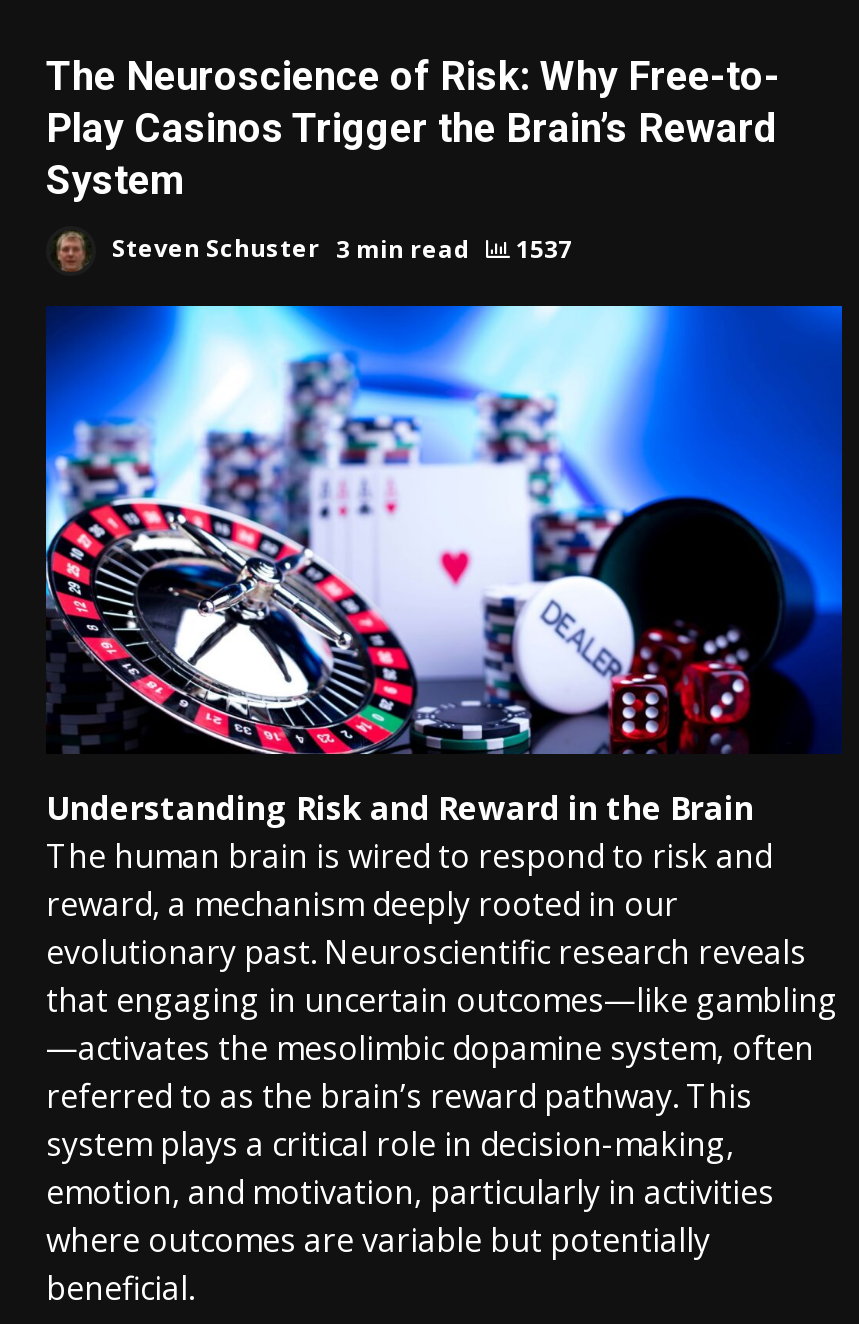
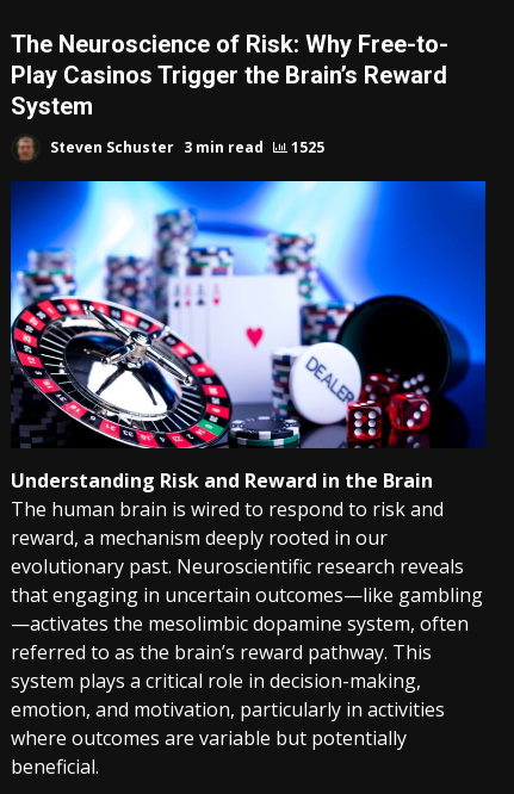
[106,232,572,266] Steven Schuster 3 min read 1537 -> [47,137,324,157] Steven Schuster 3 min read 1525

